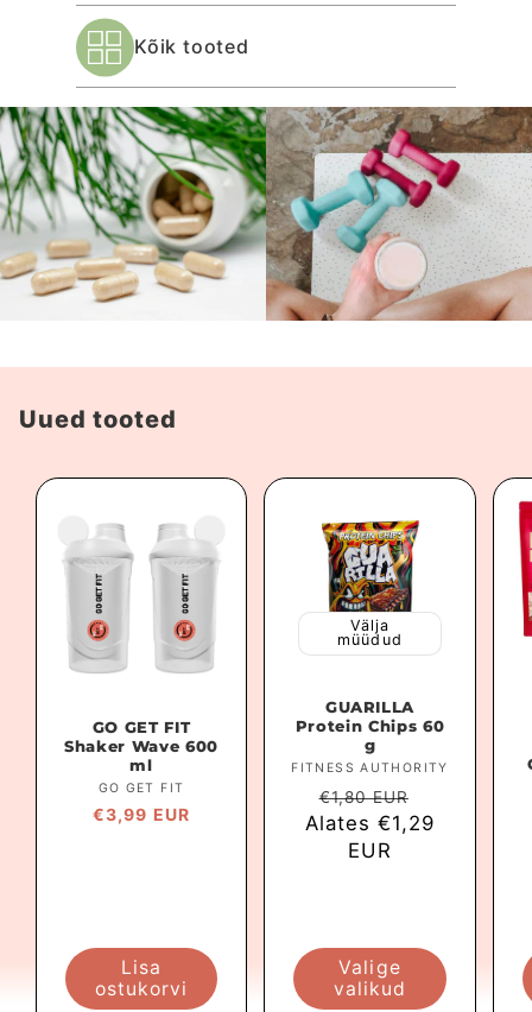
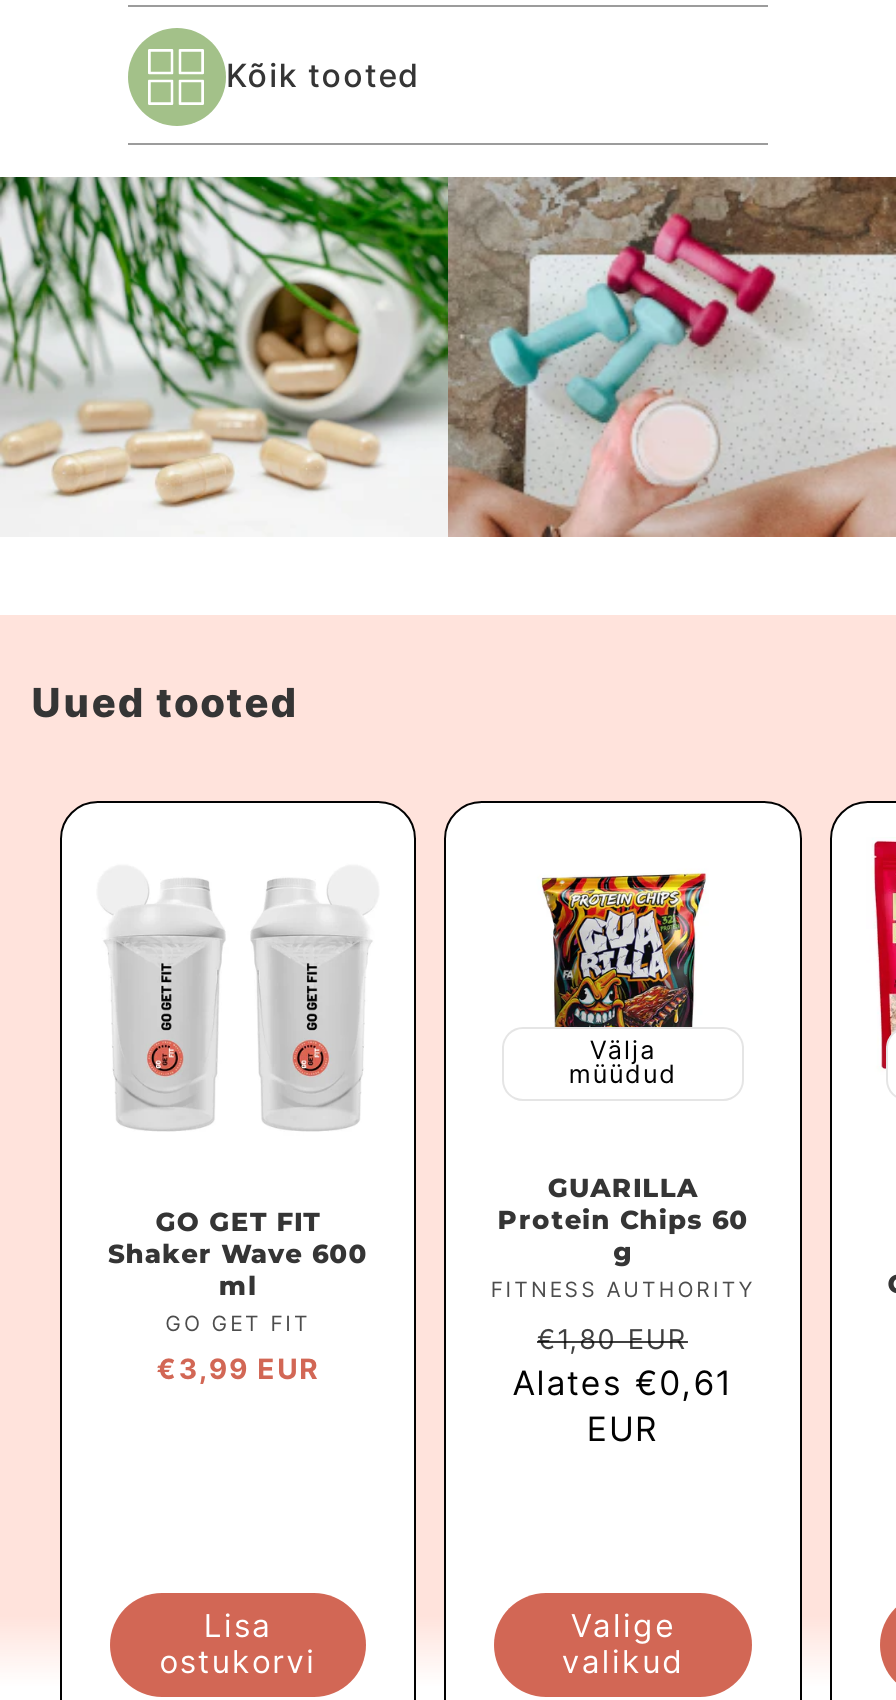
[305,812,435,836] Alates €1,29 -> [512,1364,734,1404] Alates €0,61

